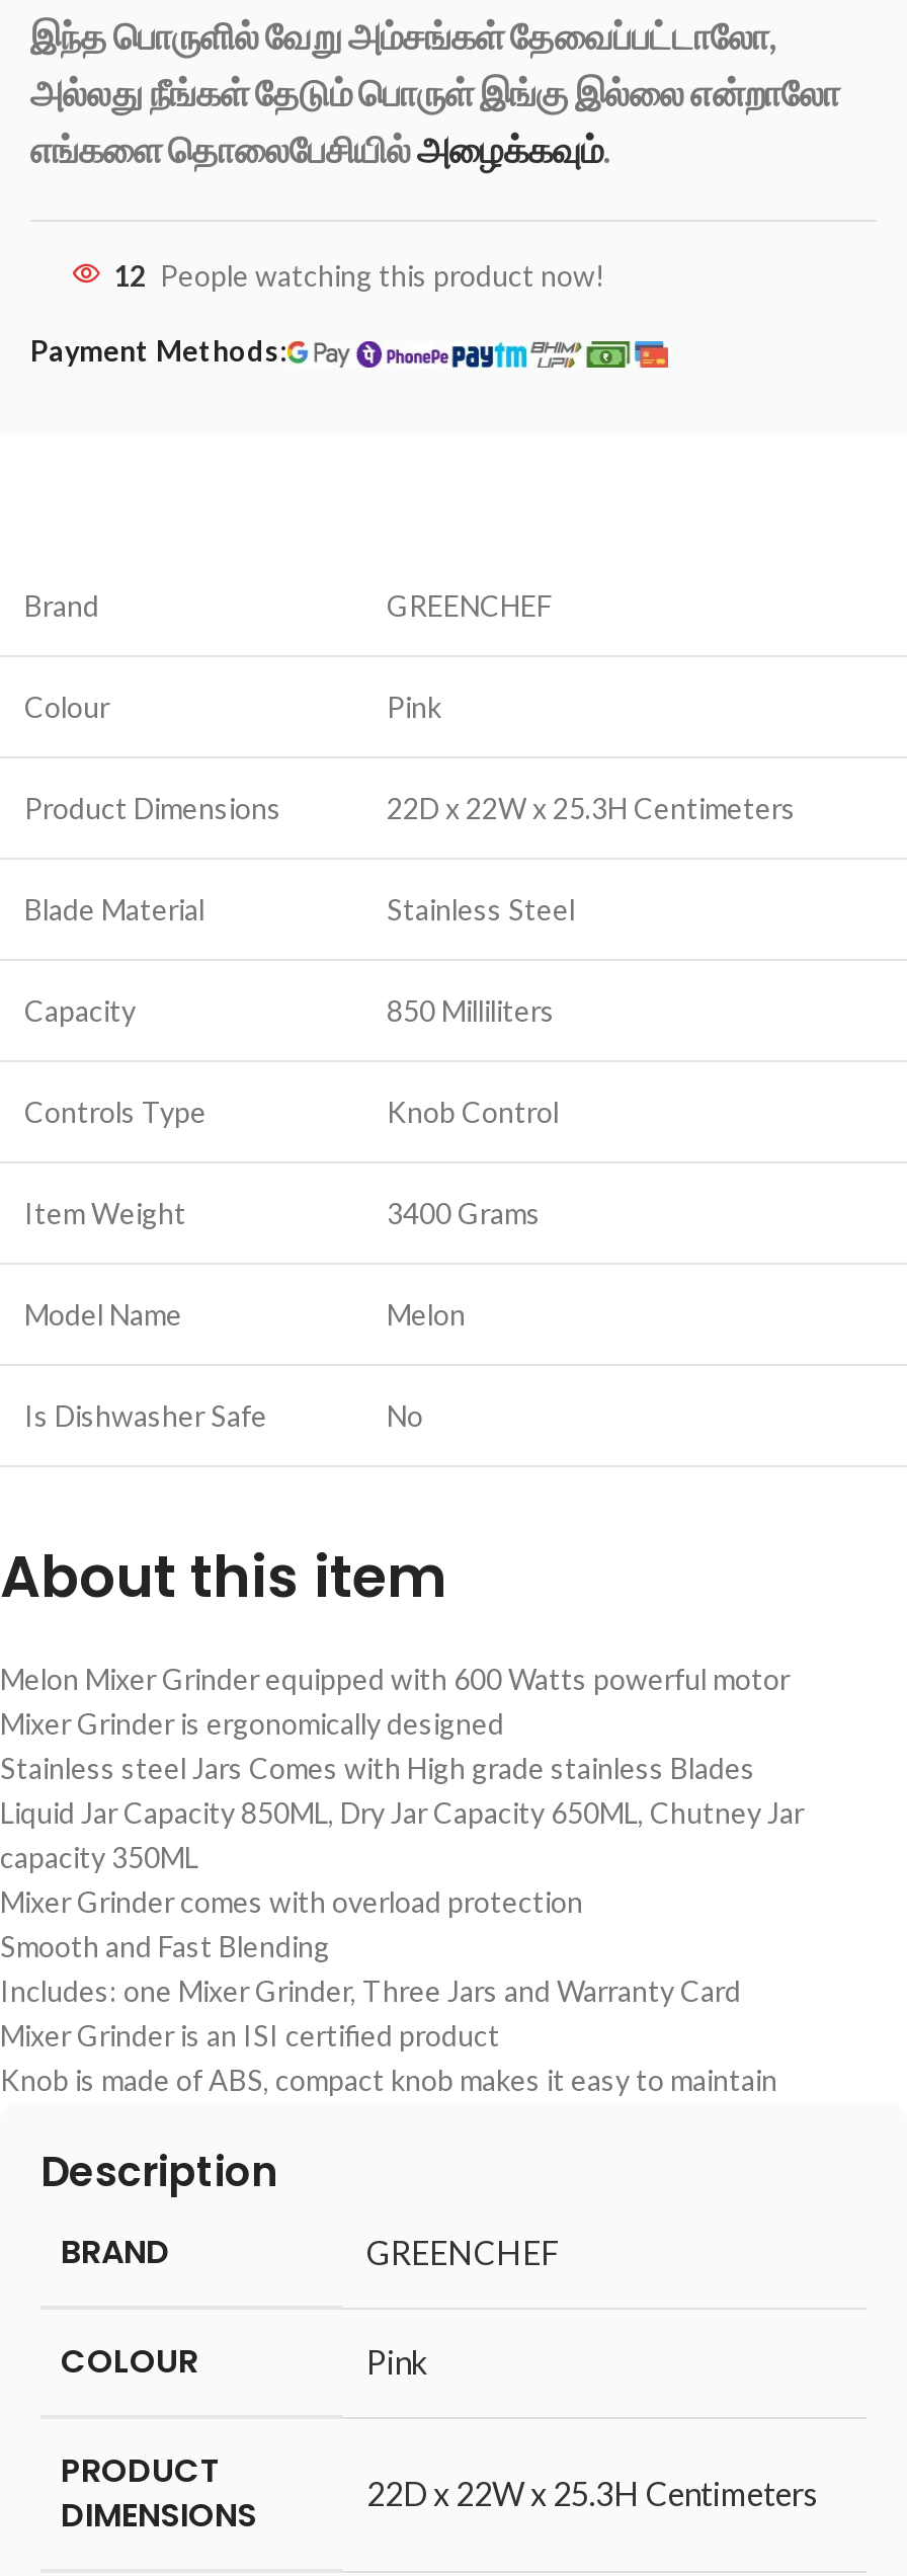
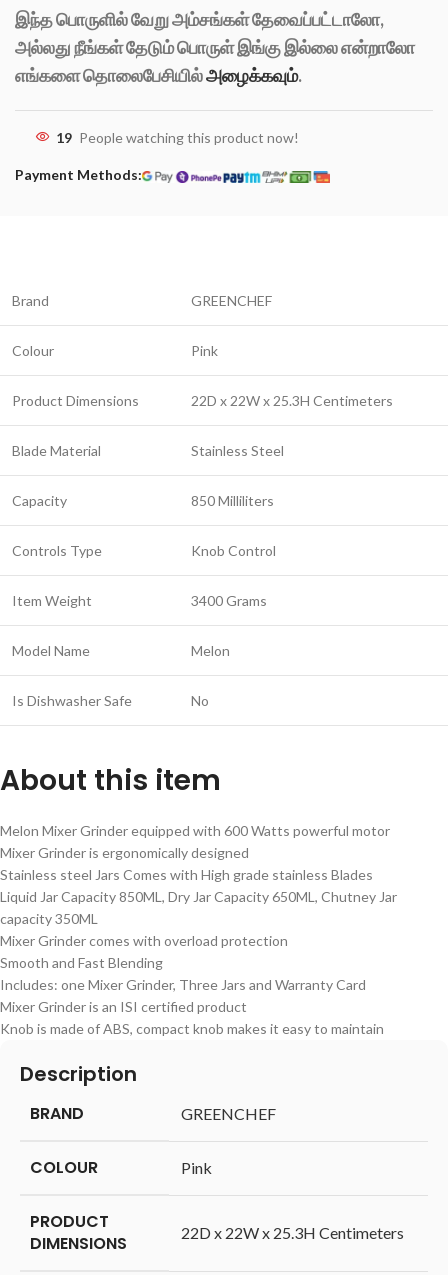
[113,258,605,292] 12 People watching this product now! -> [56,129,299,146] 19 People watching this product now!

